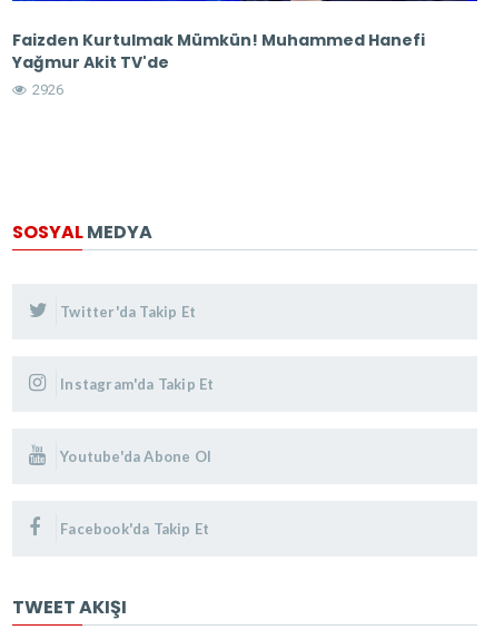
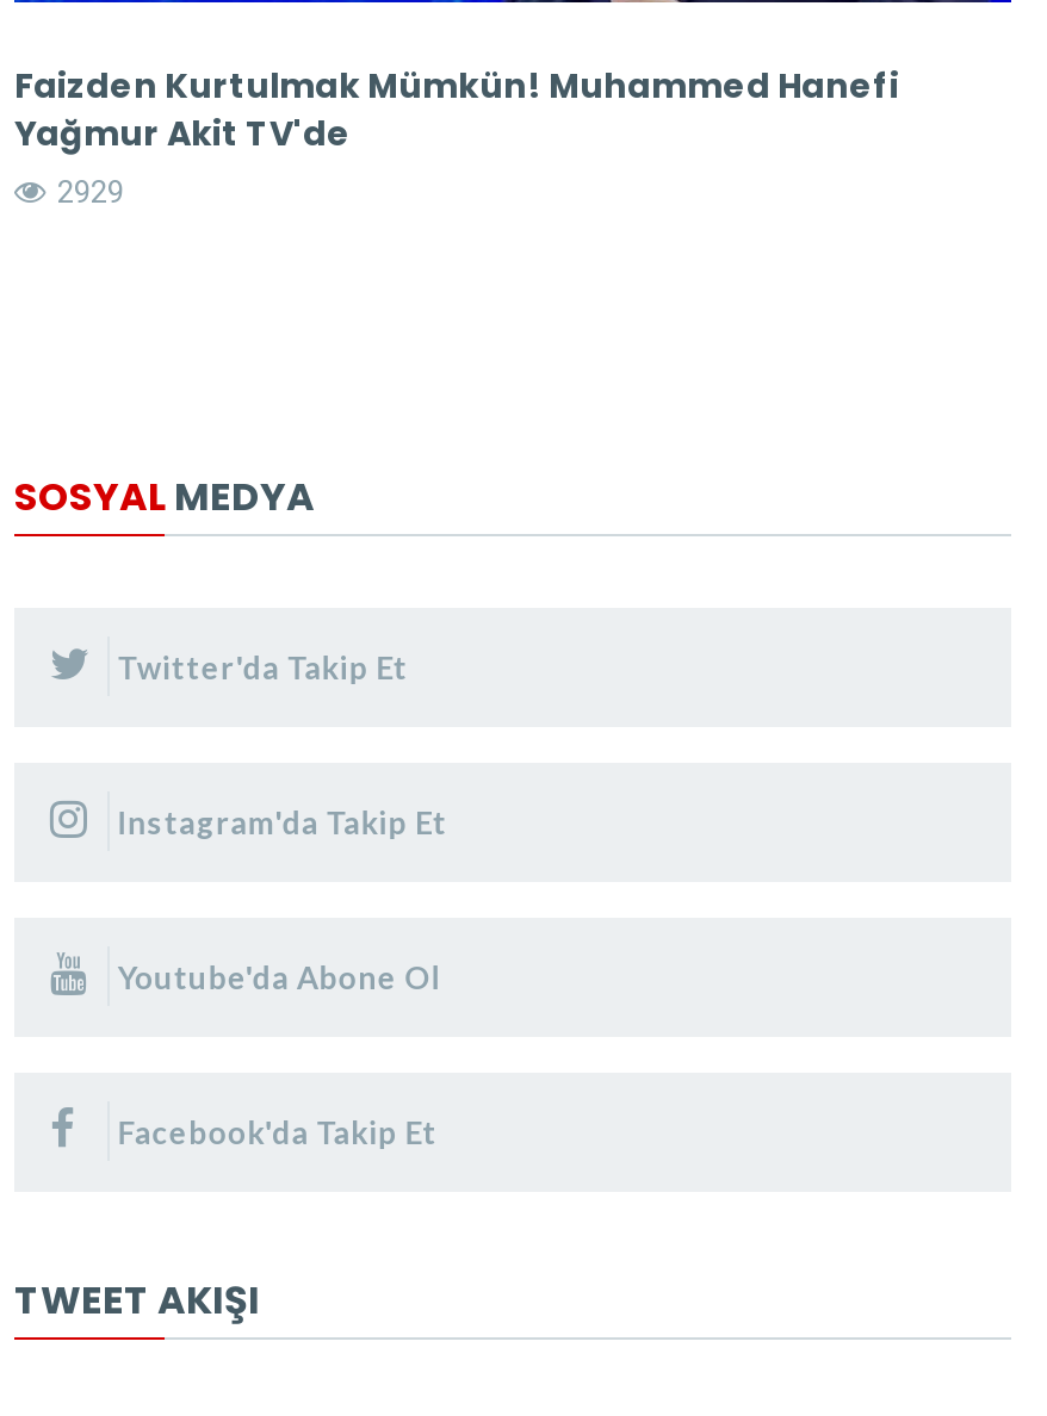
[32,81,63,98] 2926 -> [57,174,124,210] 2929

